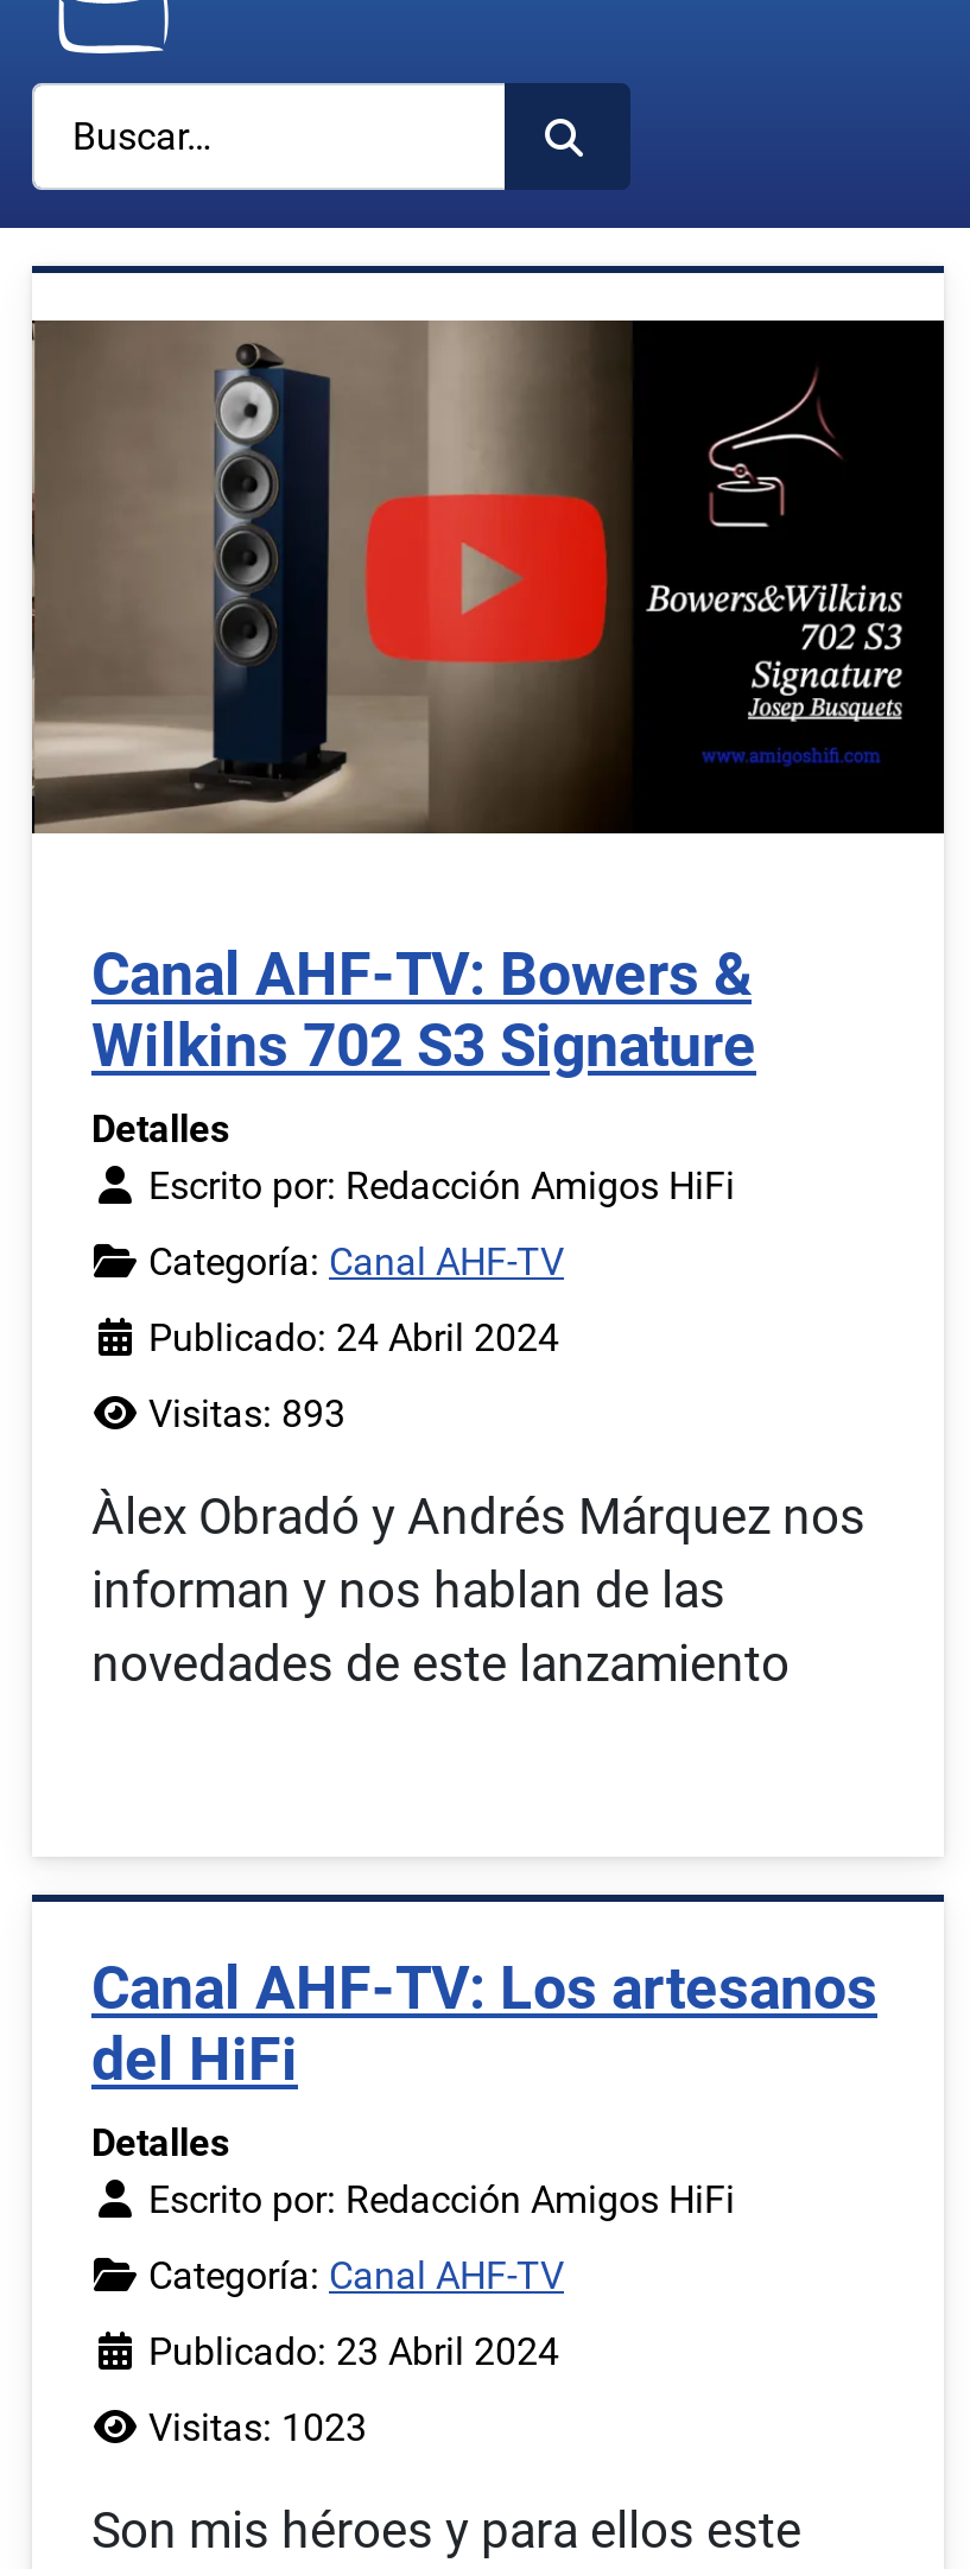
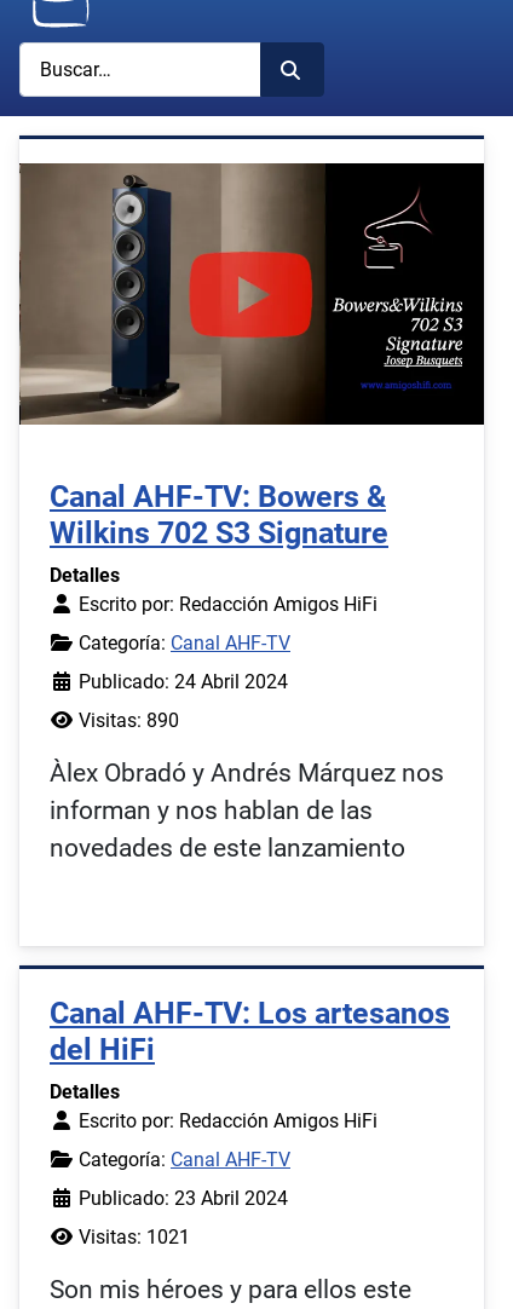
[148,1391,345,1436] Visitas: 893 -> [79,709,179,732] Visitas: 890
[148,2405,367,2450] Visitas: 1023 -> [79,1226,190,1249] Visitas: 1021

